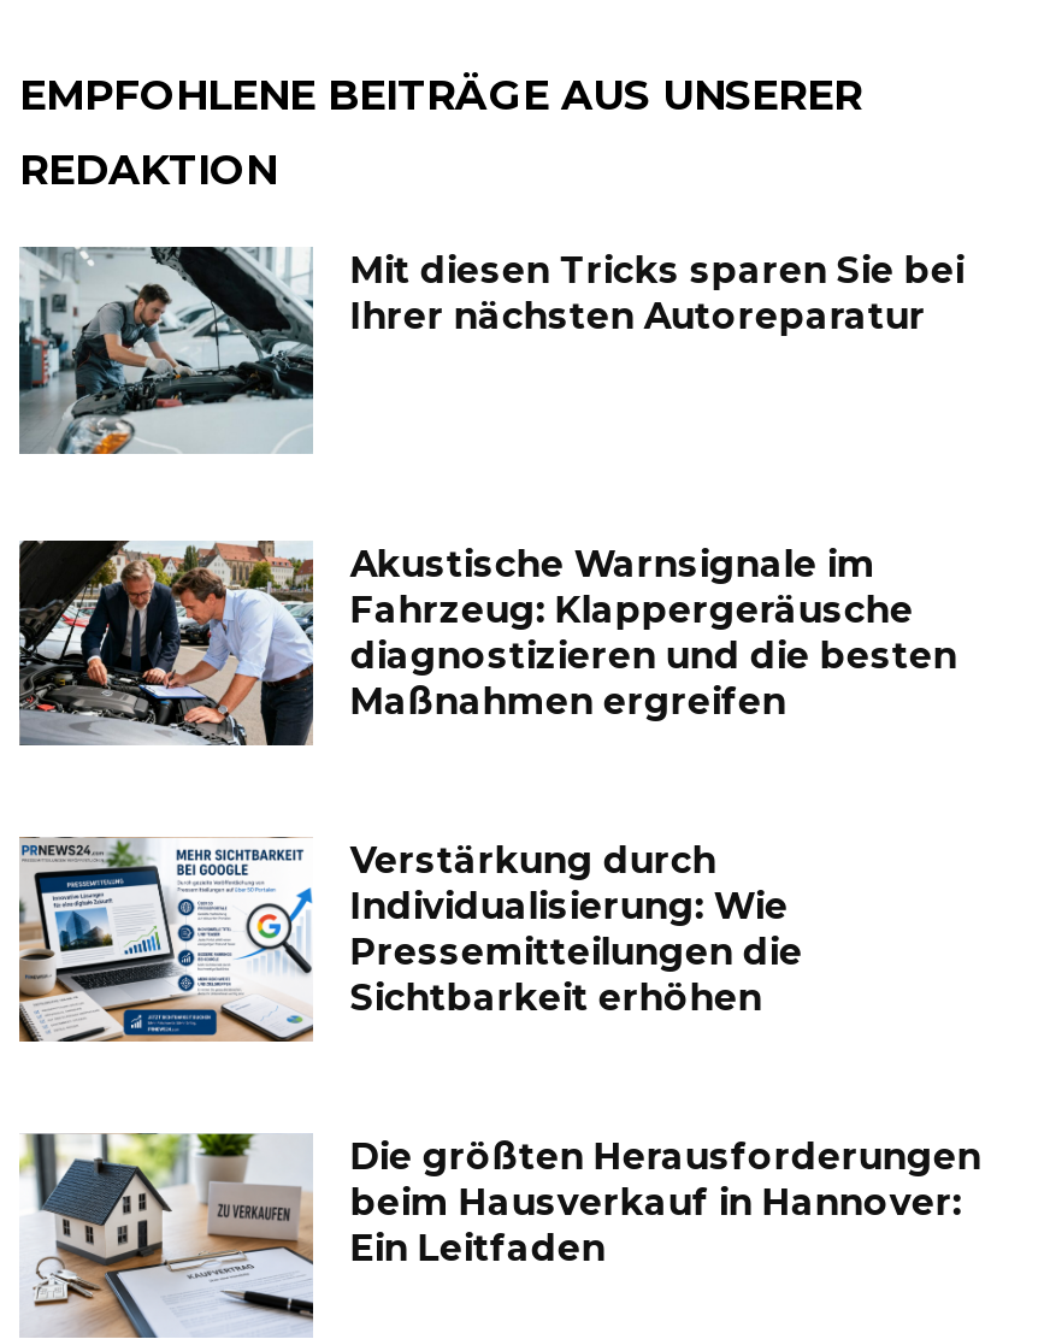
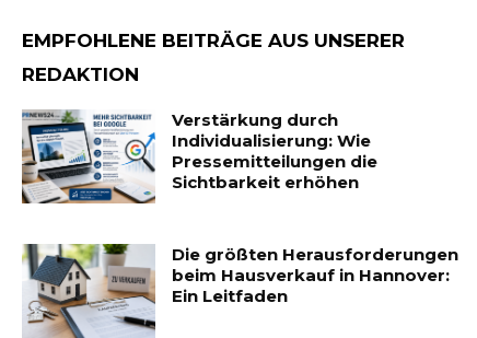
[17,244,964,454] [image] | Mit diesen Tricks sparen Sie bei | Ihrer nächsten Autoreparatur -> none
[17,538,957,745] [image] | Akustische Warnsignale im | Fahrzeug: Klappergeräusche | diagnostizieren und die besten | Maßnahmen ergreifen -> none

